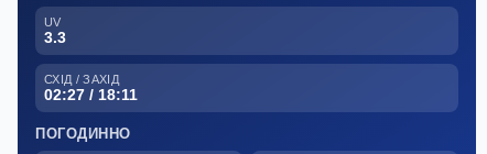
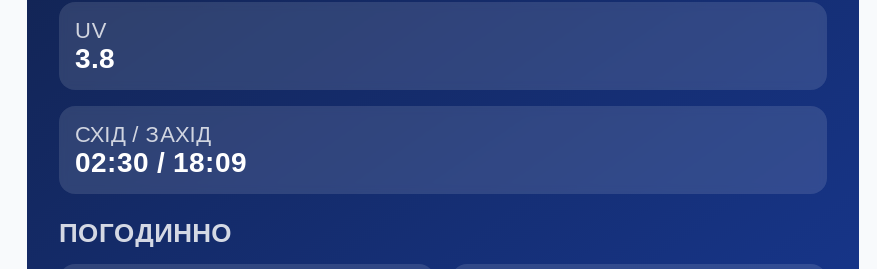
[44,29,66,46] 3.3 -> [75,41,115,73] 3.8
[44,86,138,104] 02:27 / 18:11 -> [75,145,247,177] 02:30 / 18:09

